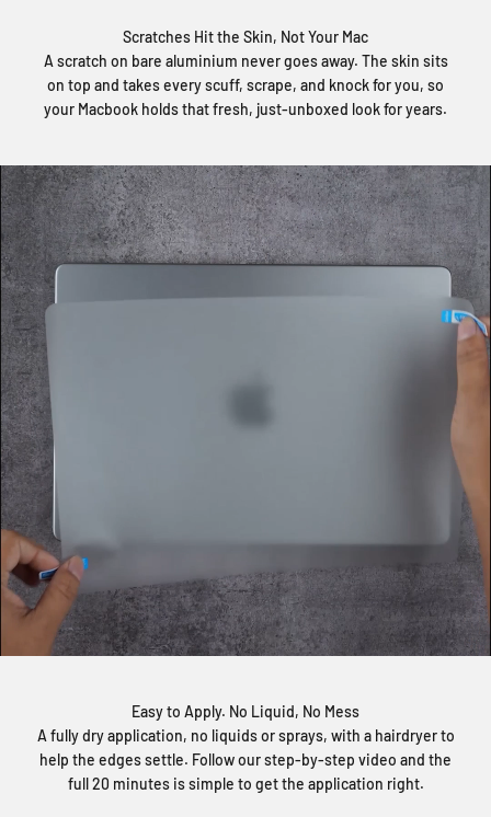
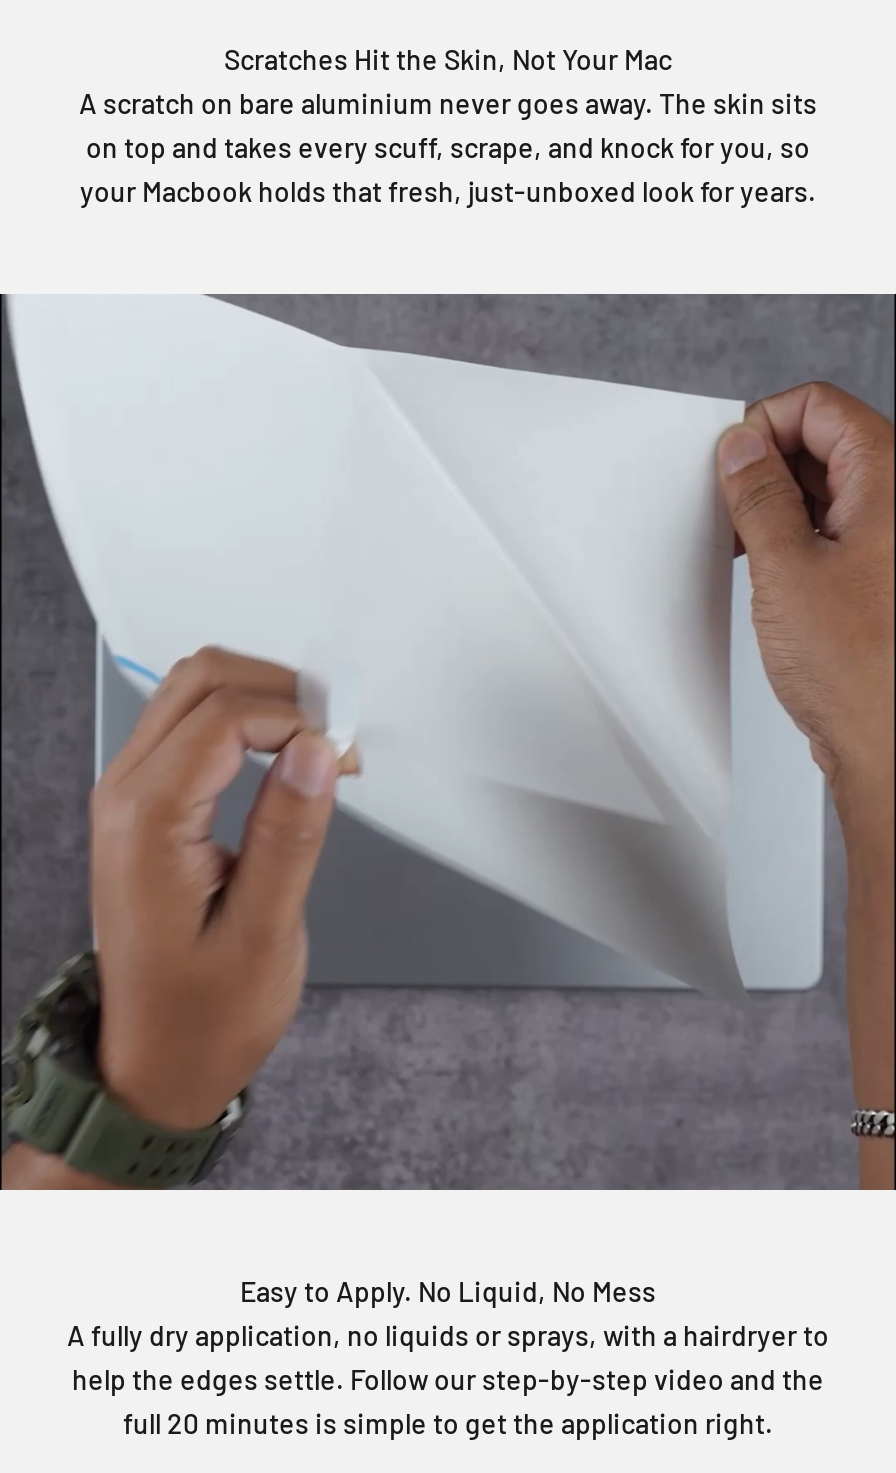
[3,164,488,656] [image] -> [6,294,890,1190] [image]

